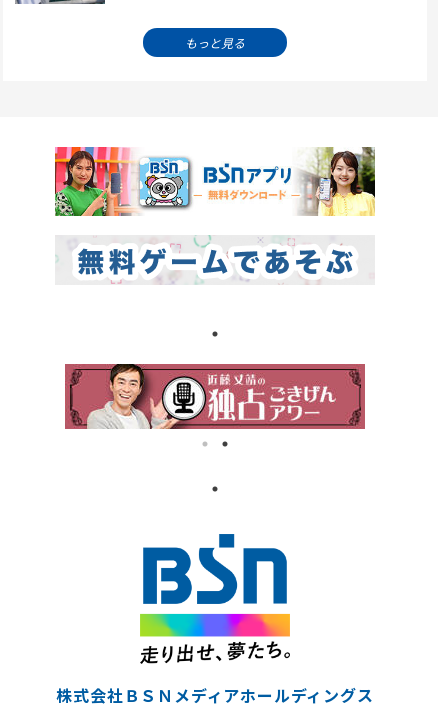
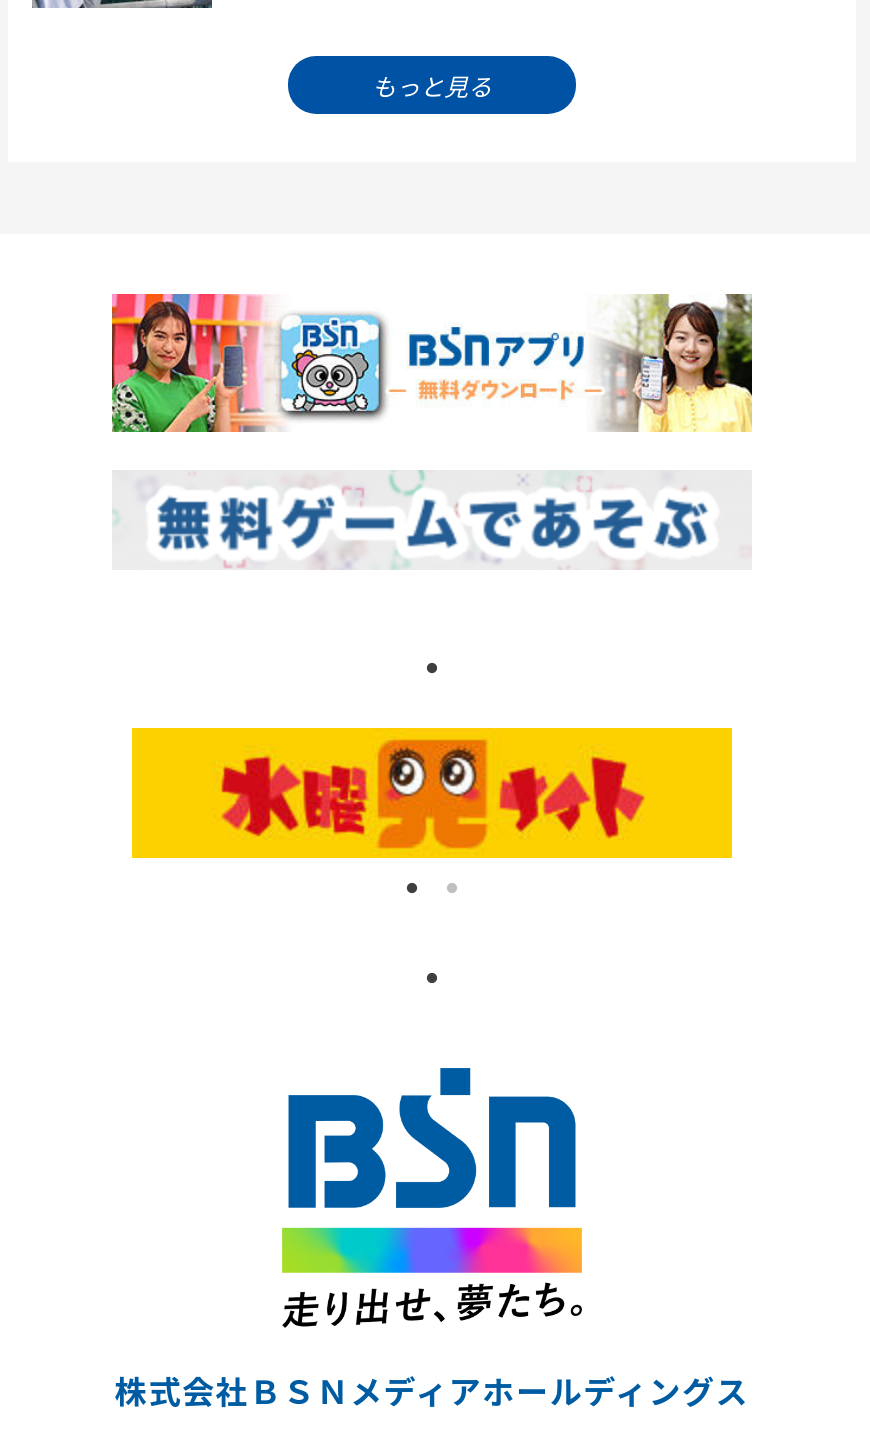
[64,363,366,430] [image] -> [130,726,734,860] [image]

